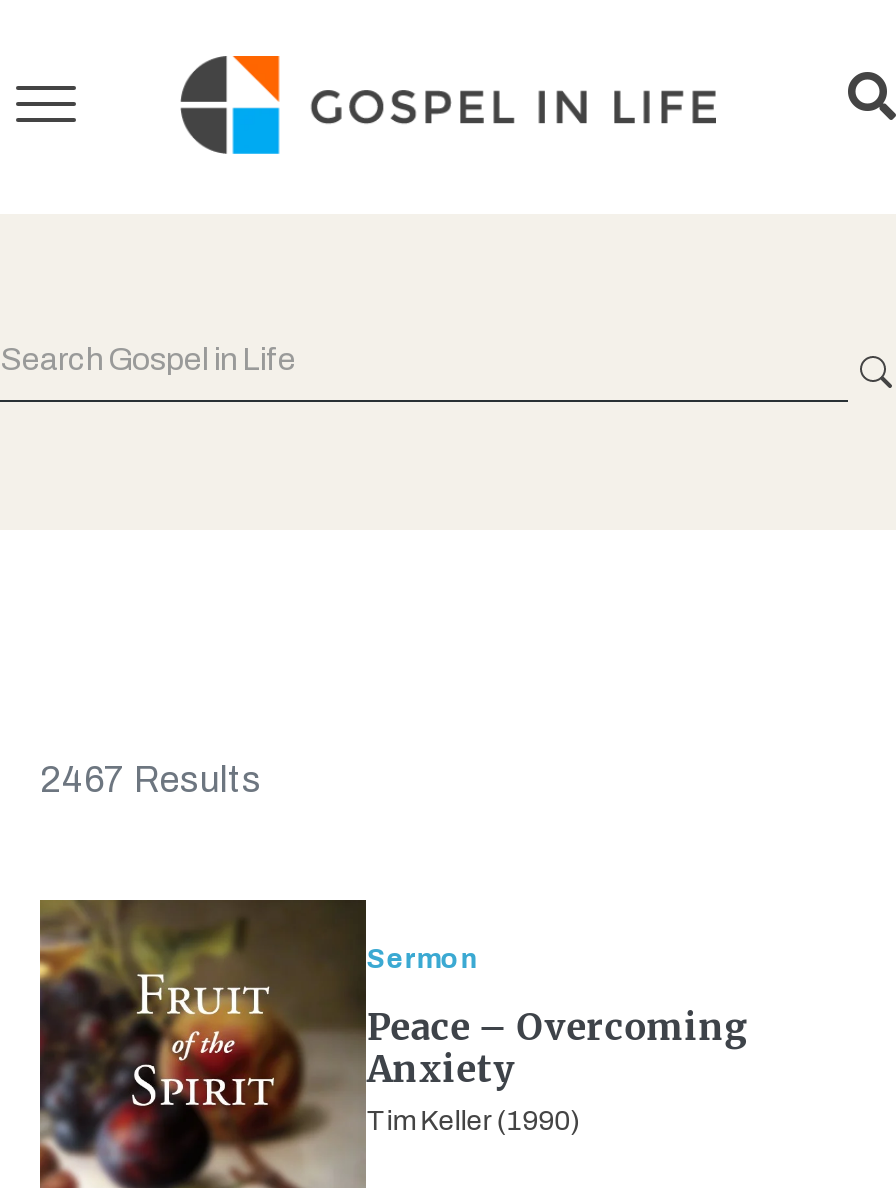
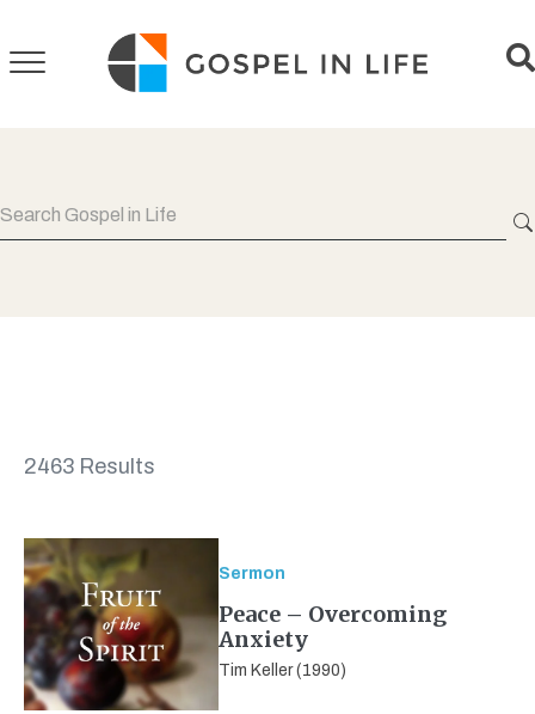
[40,760,262,800] 2467 Results -> [24,454,155,478] 2463 Results

